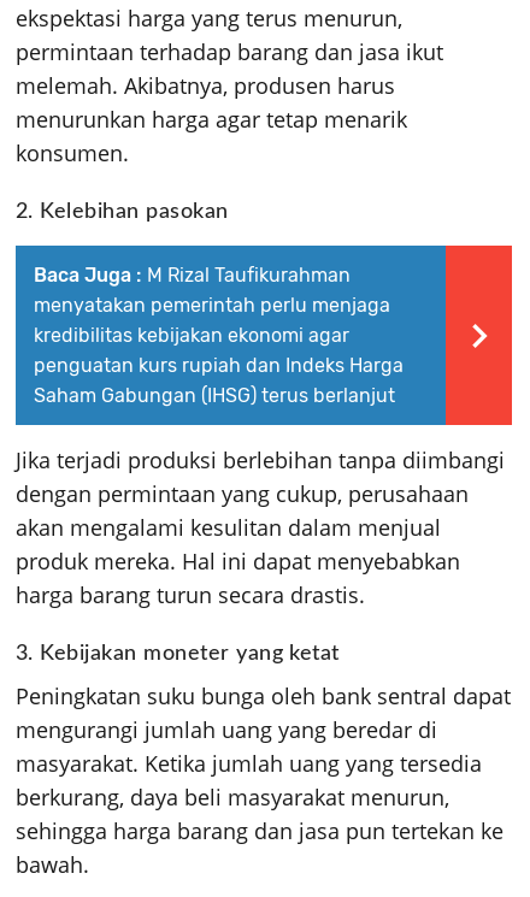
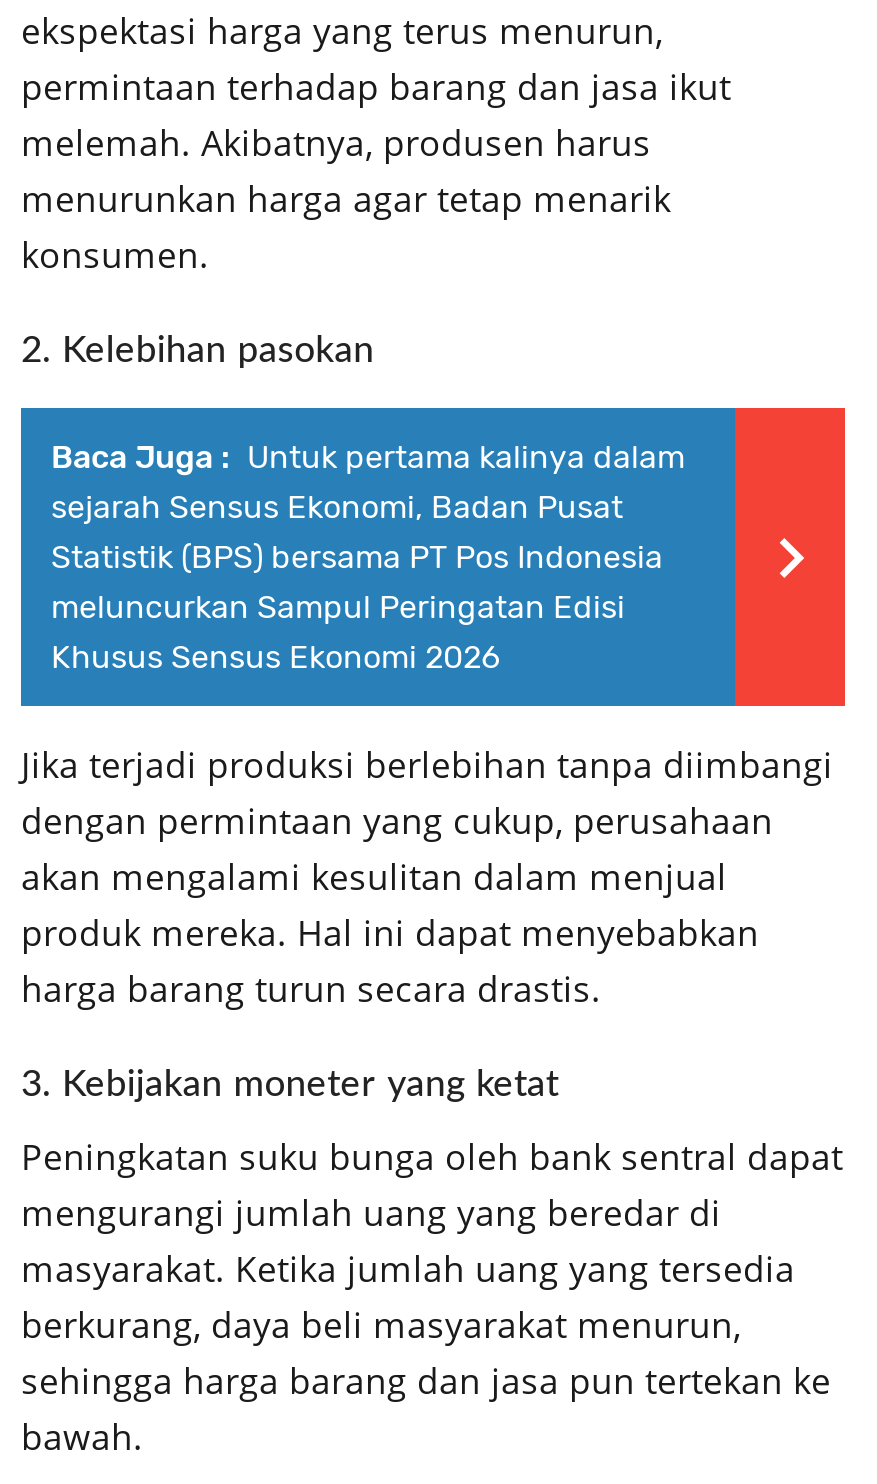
[34,263,404,407] Baca Juga : M Rizal Taufikurahman | menyatakan pemerintah perlu menjaga | kredibilitas kebijakan ekonomi agar | penguatan kurs rupiah dan Indeks Harga | Saham Gabungan (IHSG) terus berlanjut -> [51,438,685,676] Baca Juga : Untuk pertama kalinya dalam | sejarah Sensus Ekonomi, Badan Pusat | Statistik (BPS) bersama PT Pos Indonesia | meluncurkan Sampul Peringatan Edisi | Khusus Sensus Ekonomi 2026

